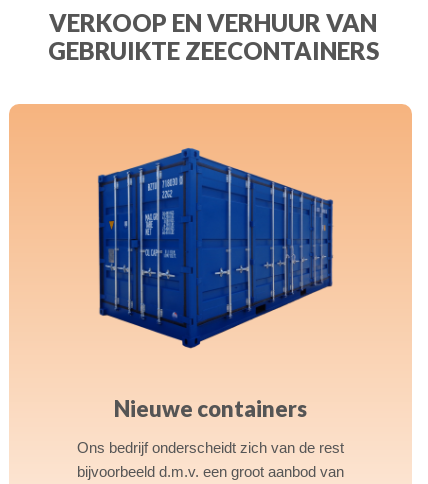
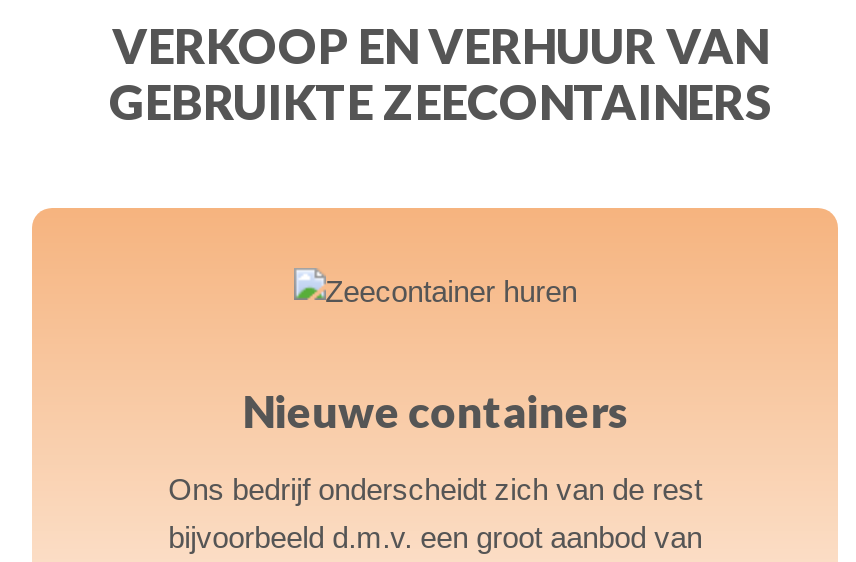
[11,135,410,348] [image] -> [34,266,836,490] [image]

